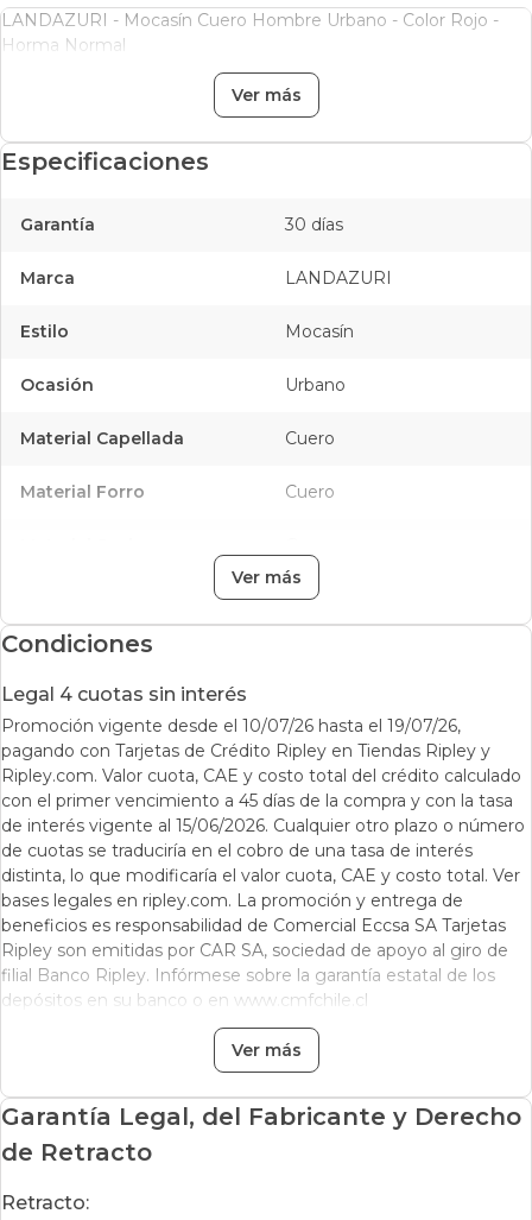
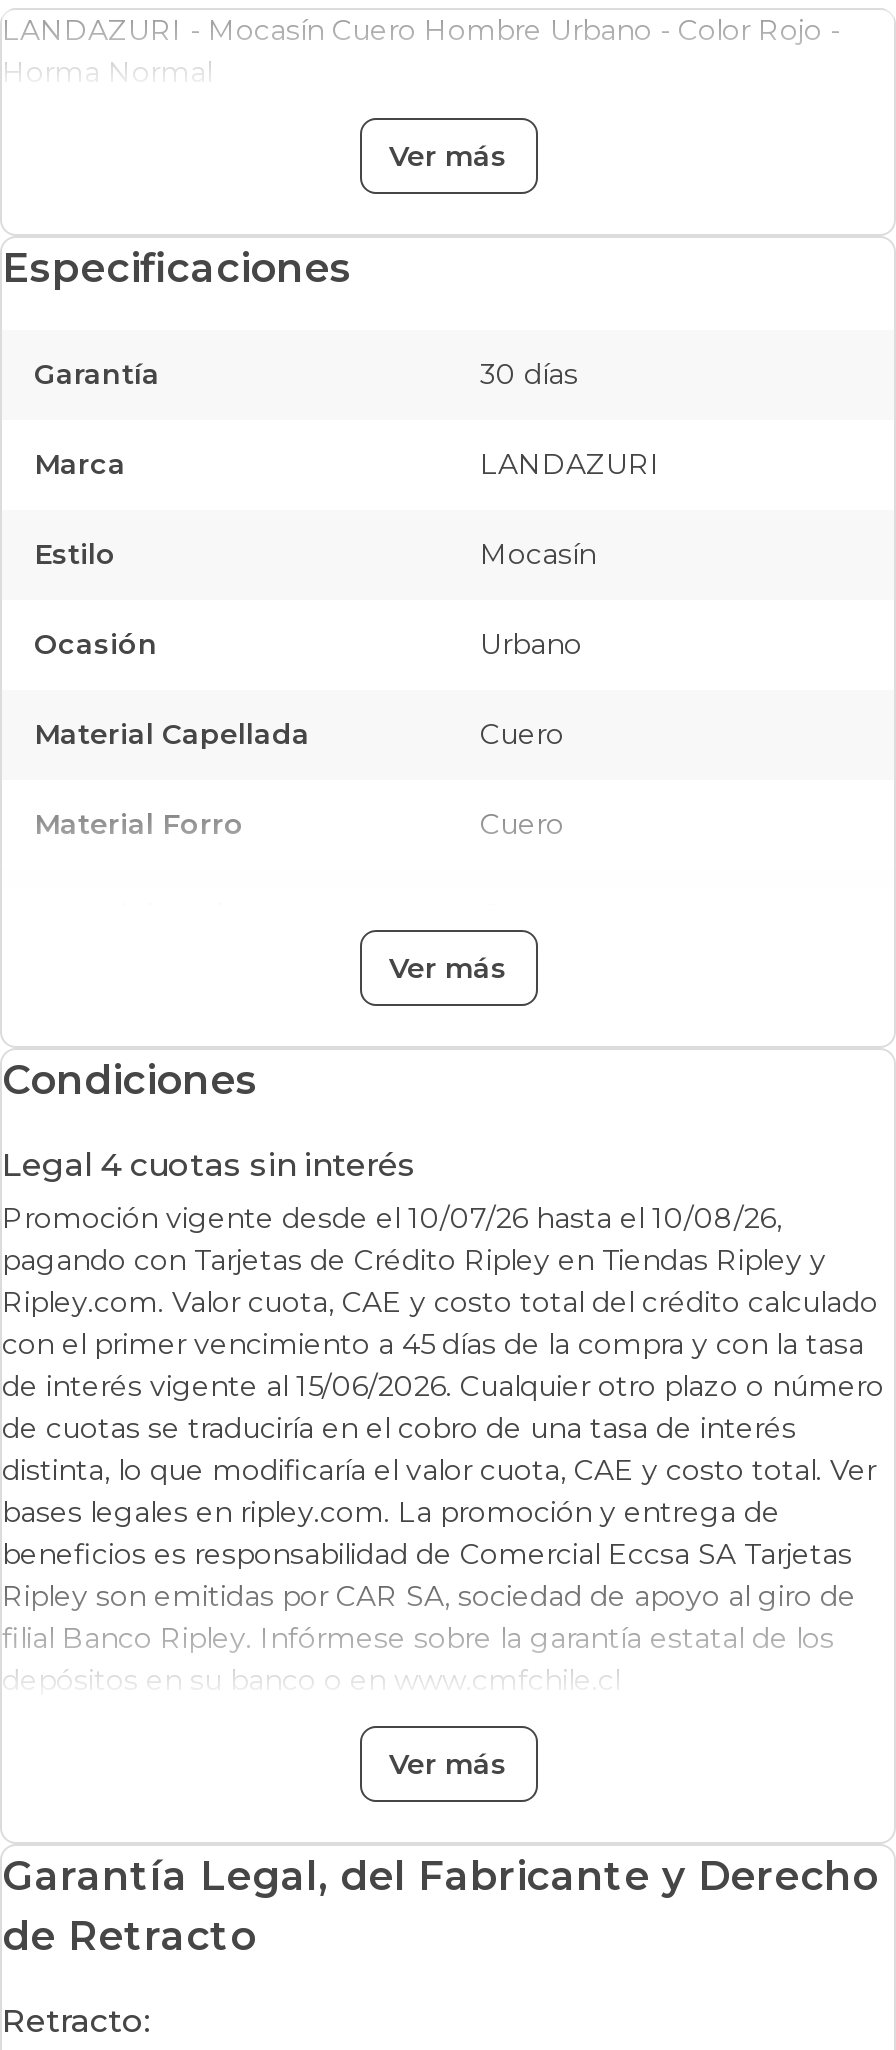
[1,715,461,737] Promoción vigente desde el 10/07/26 hasta el 19/07/26, -> [2,1200,782,1236] Promoción vigente desde el 10/07/26 hasta el 10/08/26,

